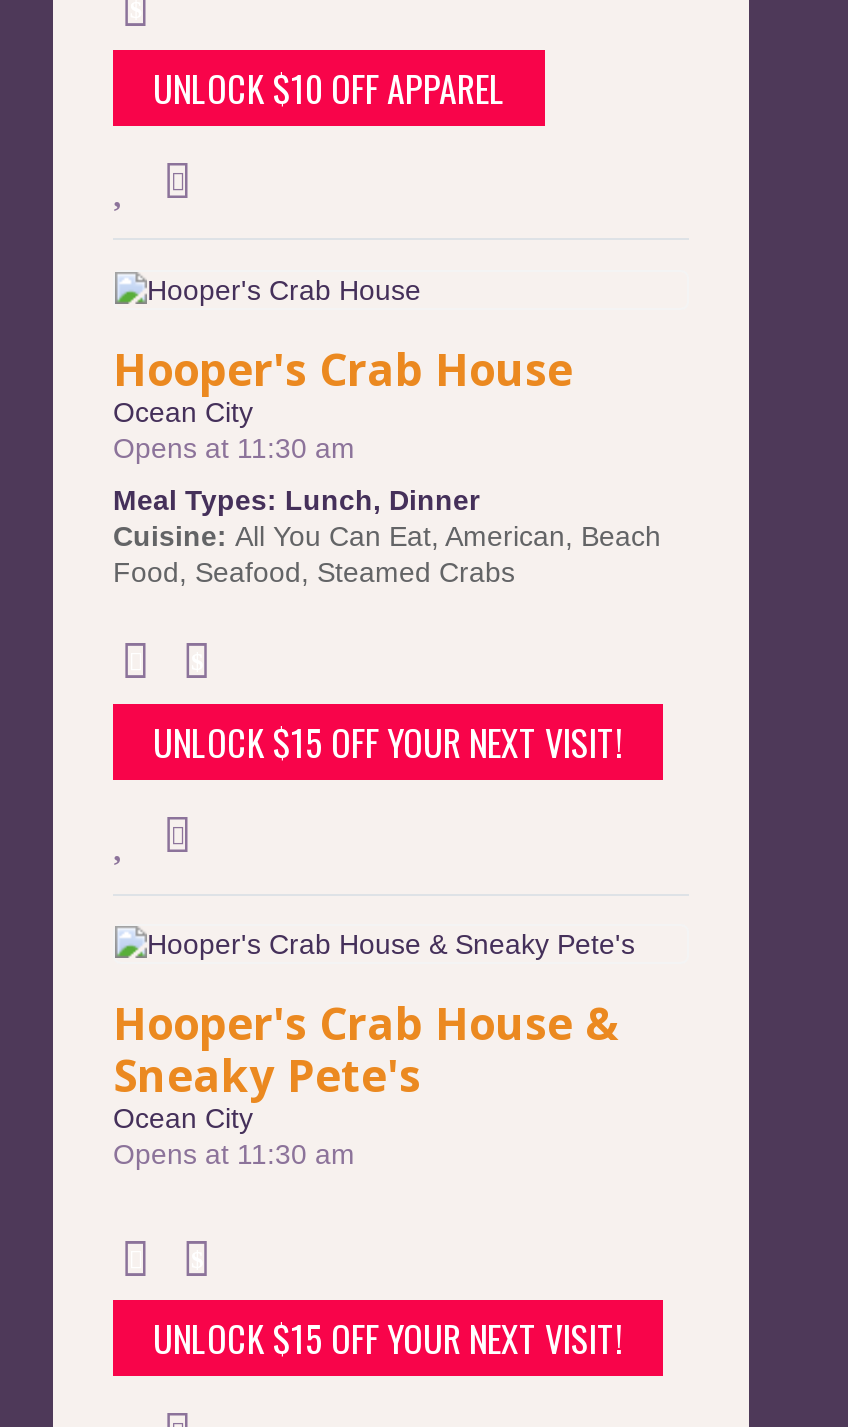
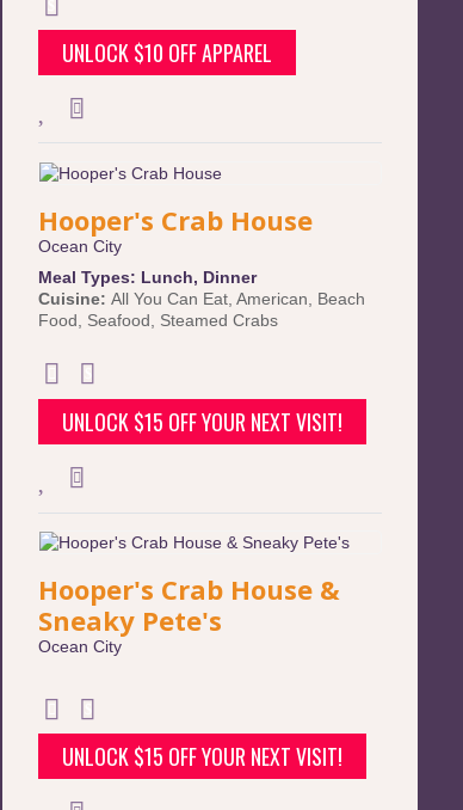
[113,432,355,464] Opens at 11:30 am -> none
[113,1137,355,1169] Opens at 11:30 am -> none

